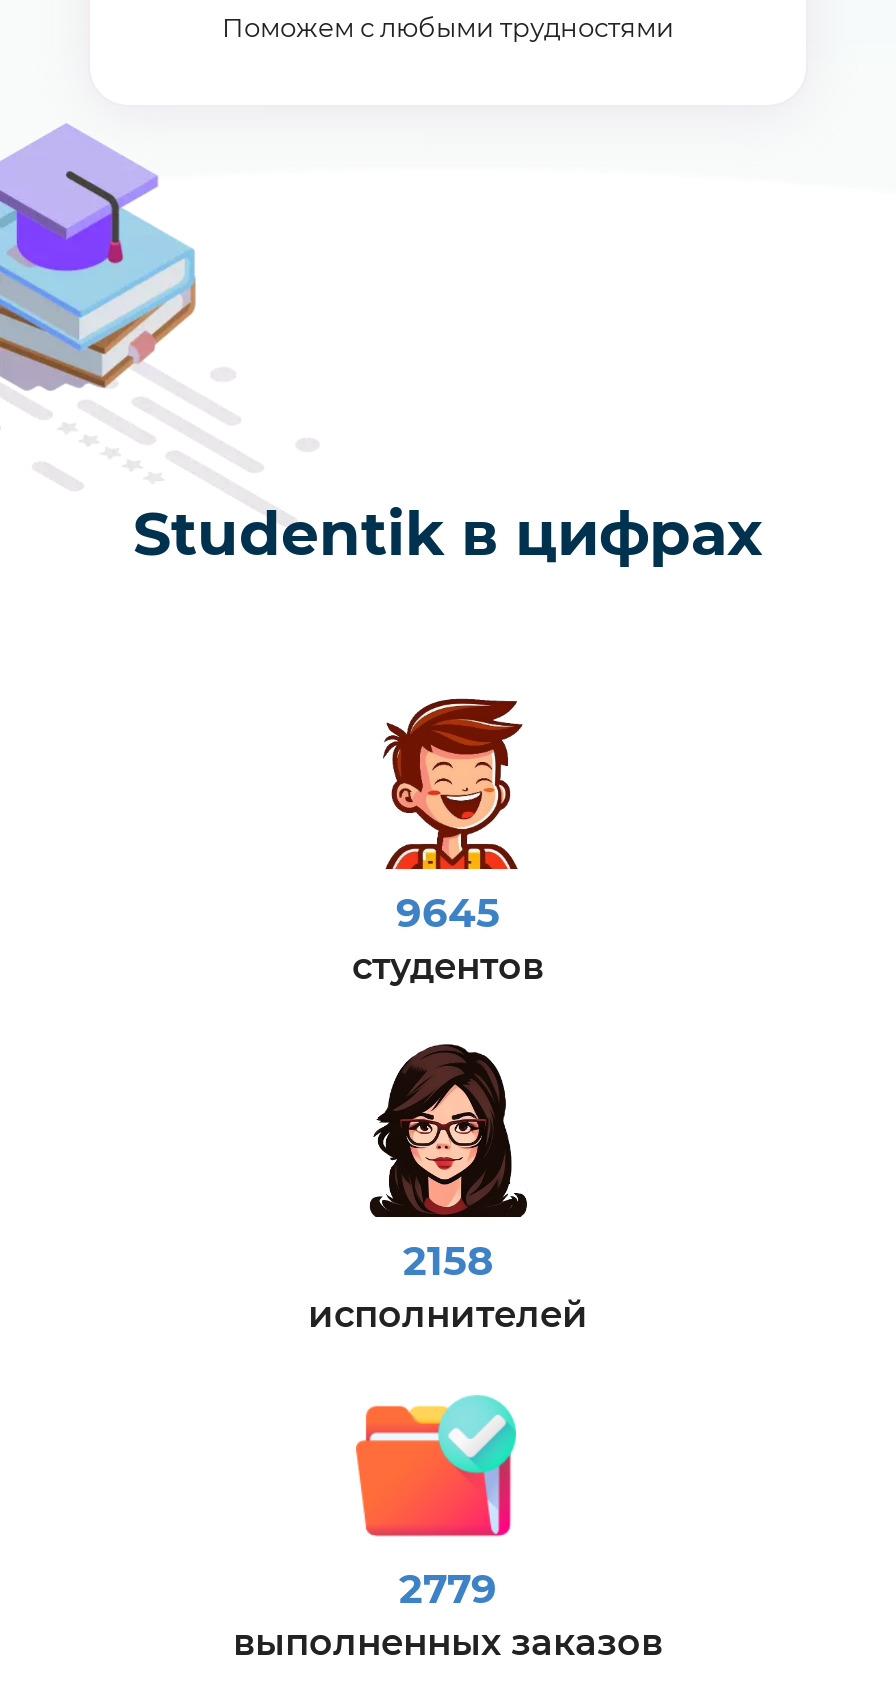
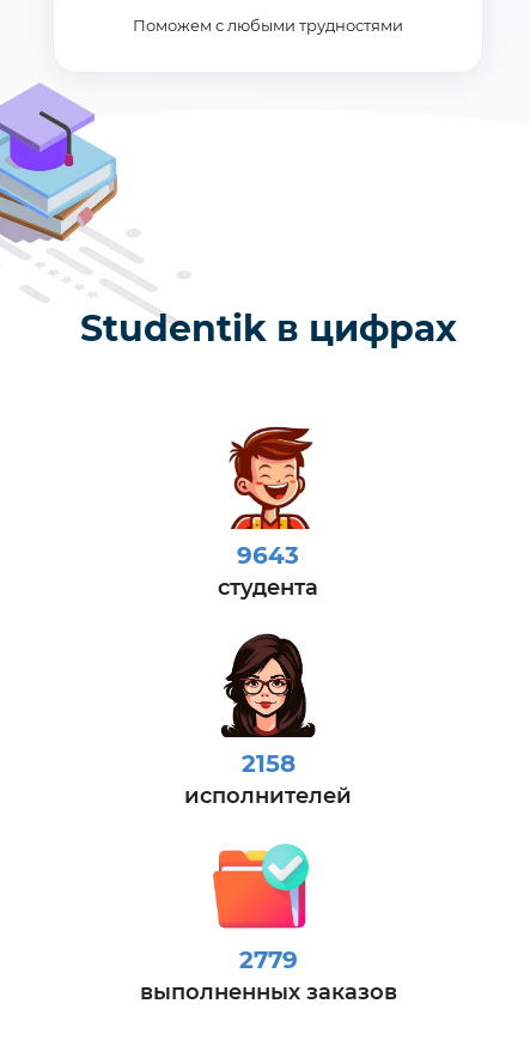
[352,889,544,989] 9645 | студентов -> [218,541,318,601] 9643 | студента

